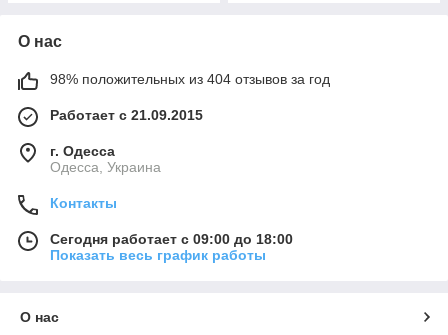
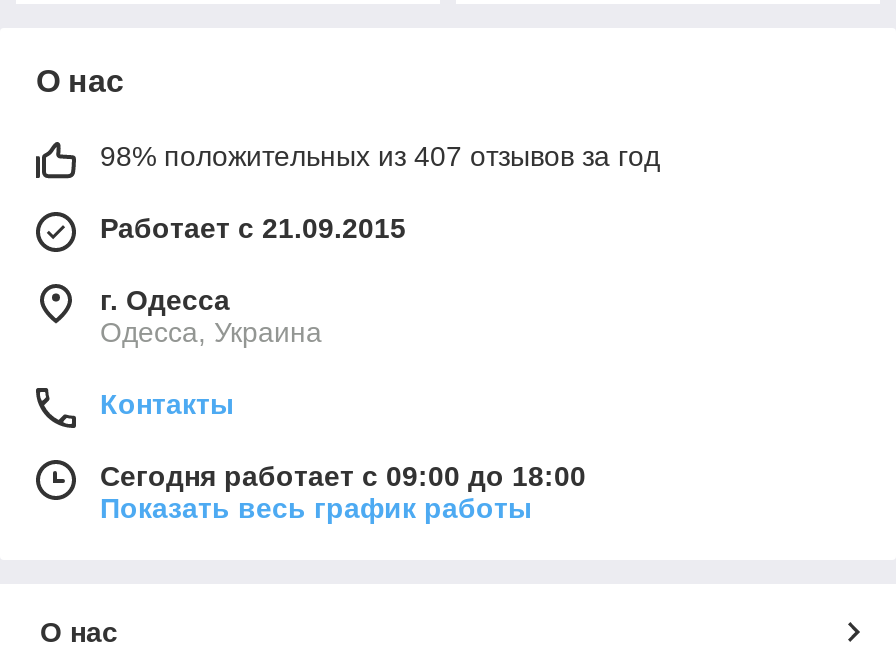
[50,71,330,87] 98% положительных из 404 отзывов за год -> [100,140,660,172] 98% положительных из 407 отзывов за год

